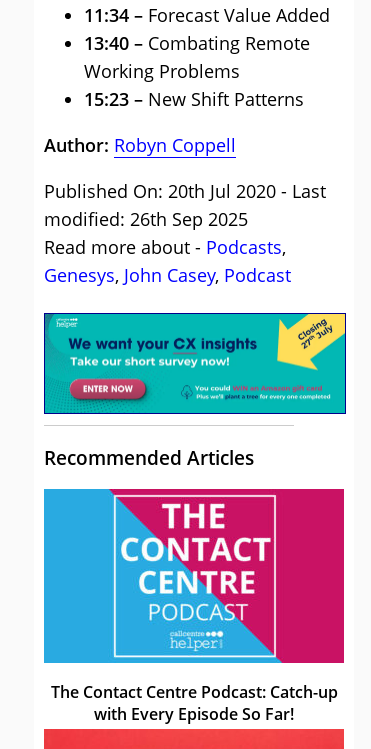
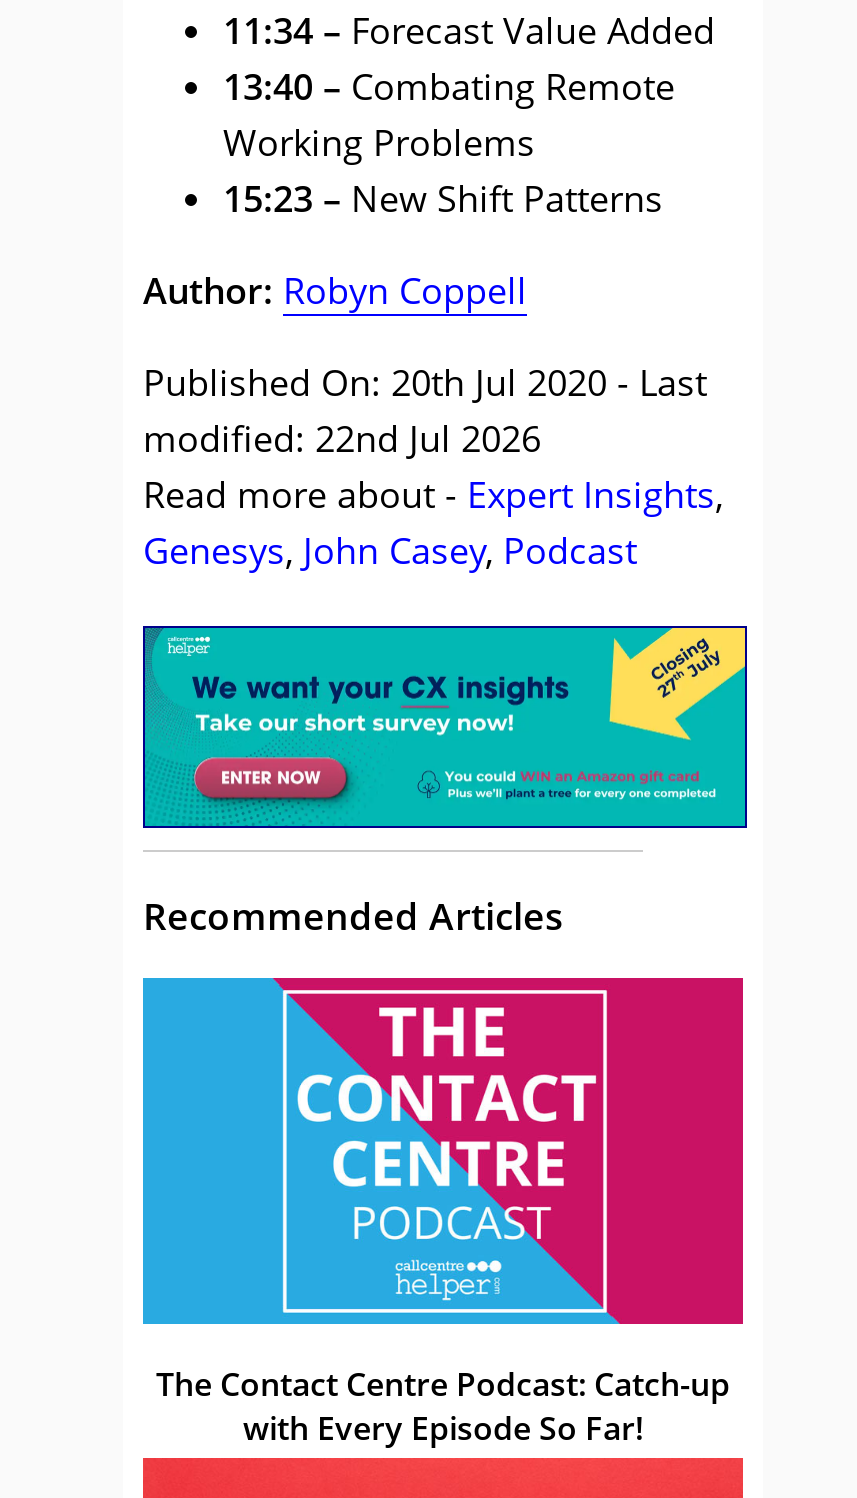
[44,207,286,259] modified: 26th Sep 2025 | Read more about - Podcasts, -> [143,414,723,518] modified: 22nd Jul 2026 | Read more about - Expert Insights,

